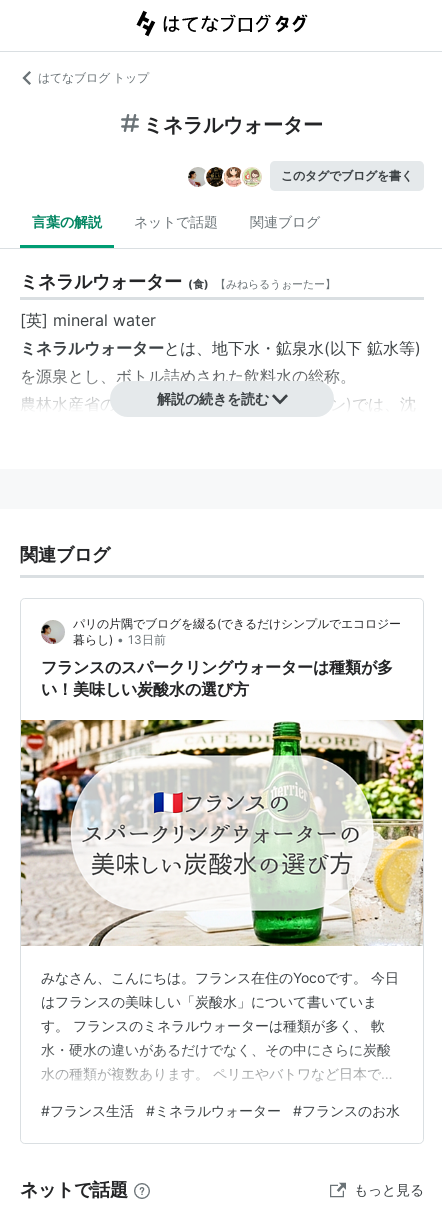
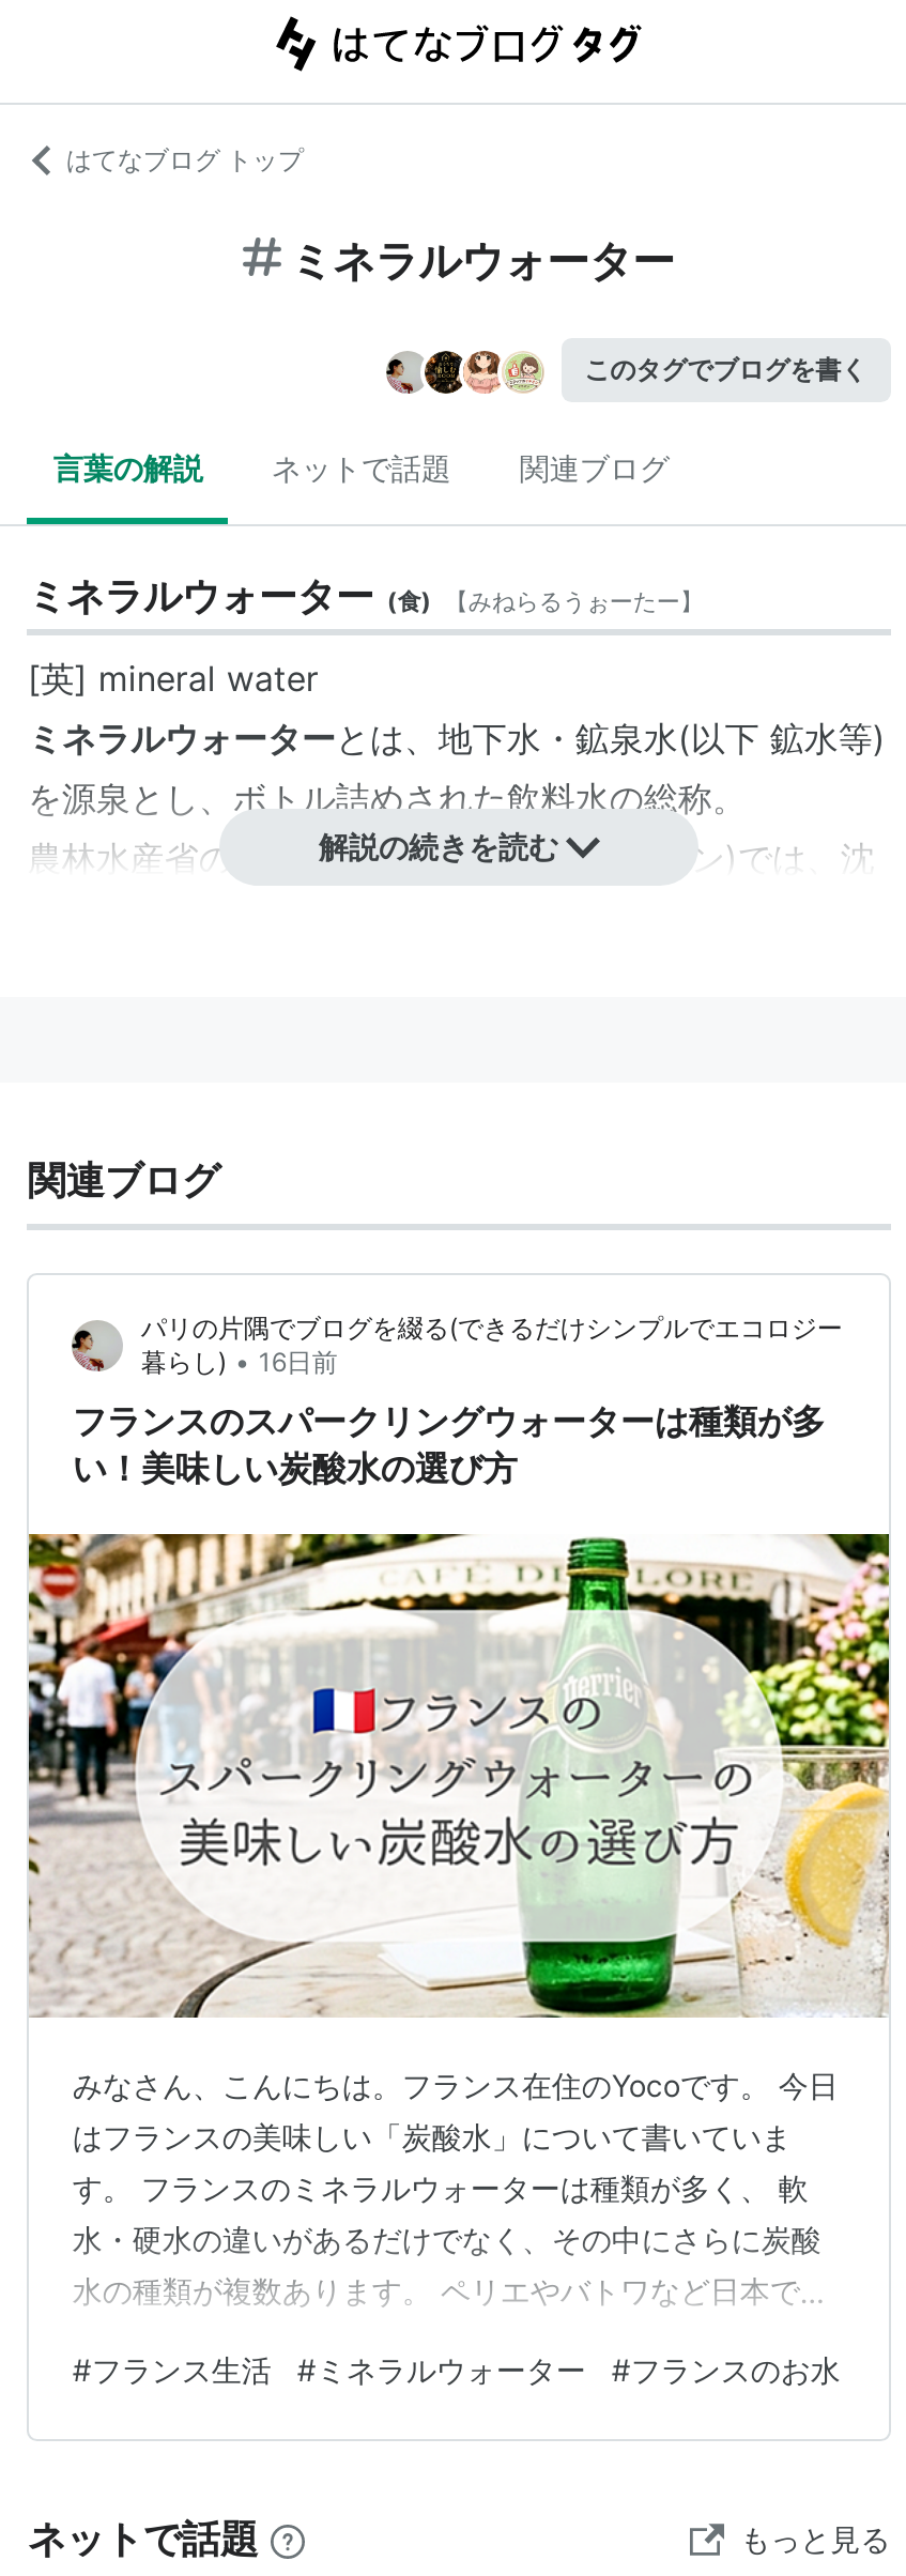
[73,632,166,647] 暮らし) • 13日前 -> [141,1345,338,1379] 暮らし) • 16日前

